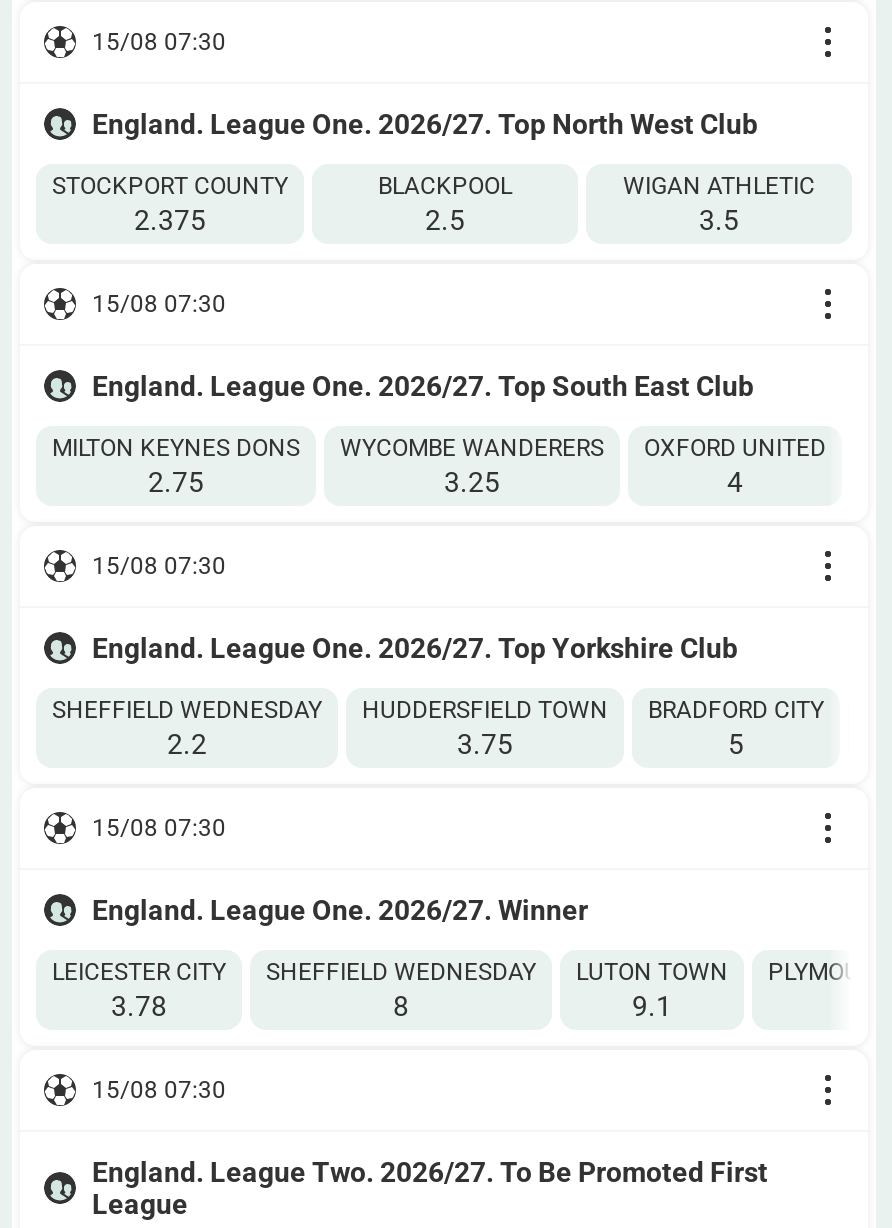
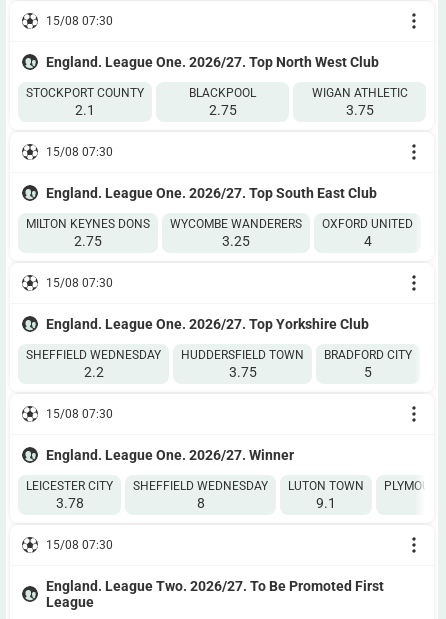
[134,203,206,235] 2.375 -> [75,101,95,117] 2.1
[425,203,465,235] 2.5 -> [208,101,236,117] 2.75
[699,203,739,235] 3.5 -> [345,101,373,117] 3.75

